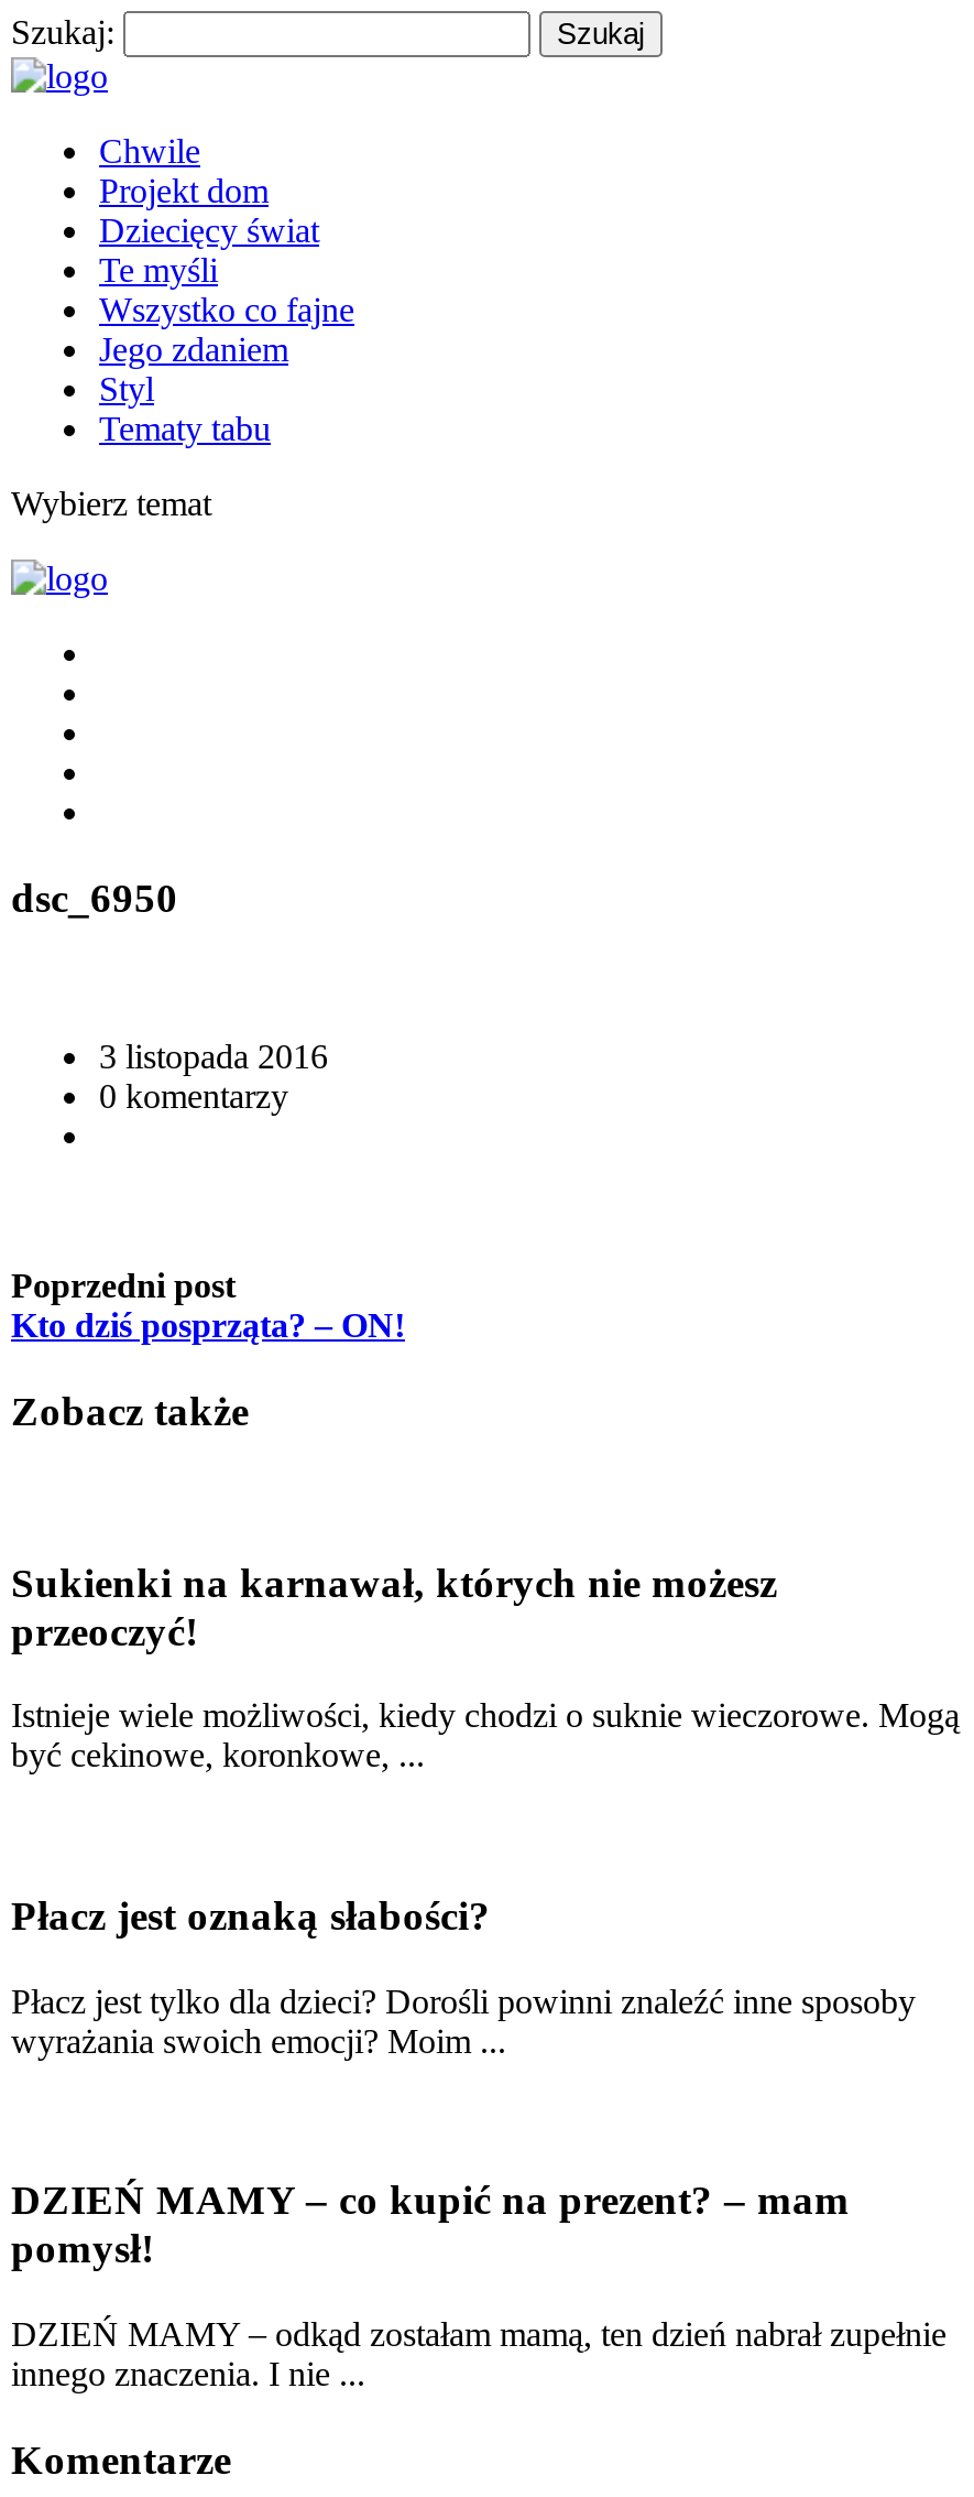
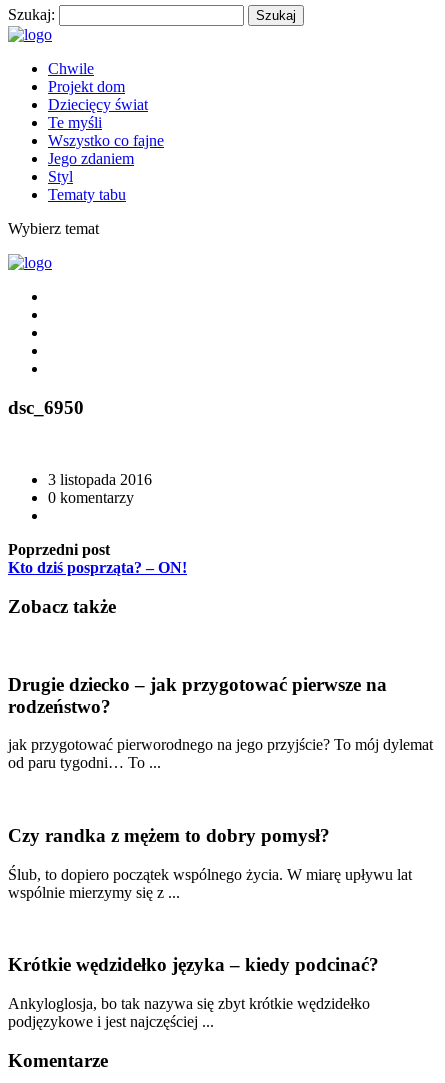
[11,1559,777,1654] Sukienki na karnawał, których nie możesz | przeoczyć! -> [8,674,387,717] Drugie dziecko – jak przygotować pierwsze na | rodzeństwo?
[11,1697,960,1774] Istnieje wiele możliwości, kiedy chodzi o suknie wieczorowe. Mogą | być cekinowe, koronkowe, ... -> [8,736,433,771] jak przygotować pierworodnego na jego przyjście? To mój dylemat | od paru tygodni… To ...
[11,1892,491,1939] Płacz jest oznaką słabości? -> [8,825,330,846] Czy randka z mężem to dobry pomysł?
[11,1982,916,2059] Płacz jest tylko dla dzieci? Dorośli powinni znaleźć inne sposoby | wyrażania swoich emocji? Moim ... -> [8,866,412,901] Ślub, to dopiero początek wspólnego życia. W miarę upływu lat | wspólnie mierzymy się z ...
[11,2178,850,2272] DZIEŃ MAMY – co kupić na prezent? – mam | pomysł! -> [8,954,379,975] Krótkie wędzidełko języka – kiedy podcinać?
[11,2316,946,2393] DZIEŃ MAMY – odkąd zostałam mamą, ten dzień nabrał zupełnie | innego znaczenia. I nie ... -> [8,995,370,1030] Ankyloglosja, bo tak nazywa się zbyt krótkie wędzidełko | podjęzykowe i jest najczęściej ...

